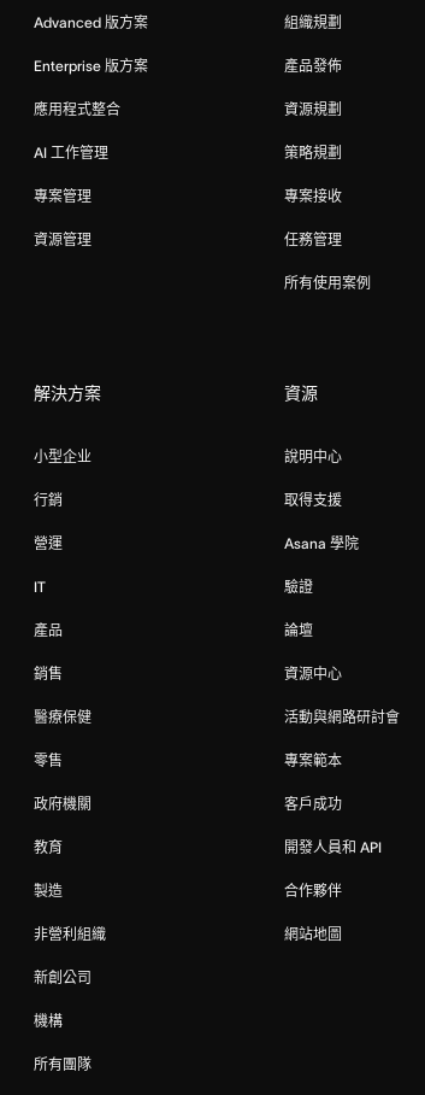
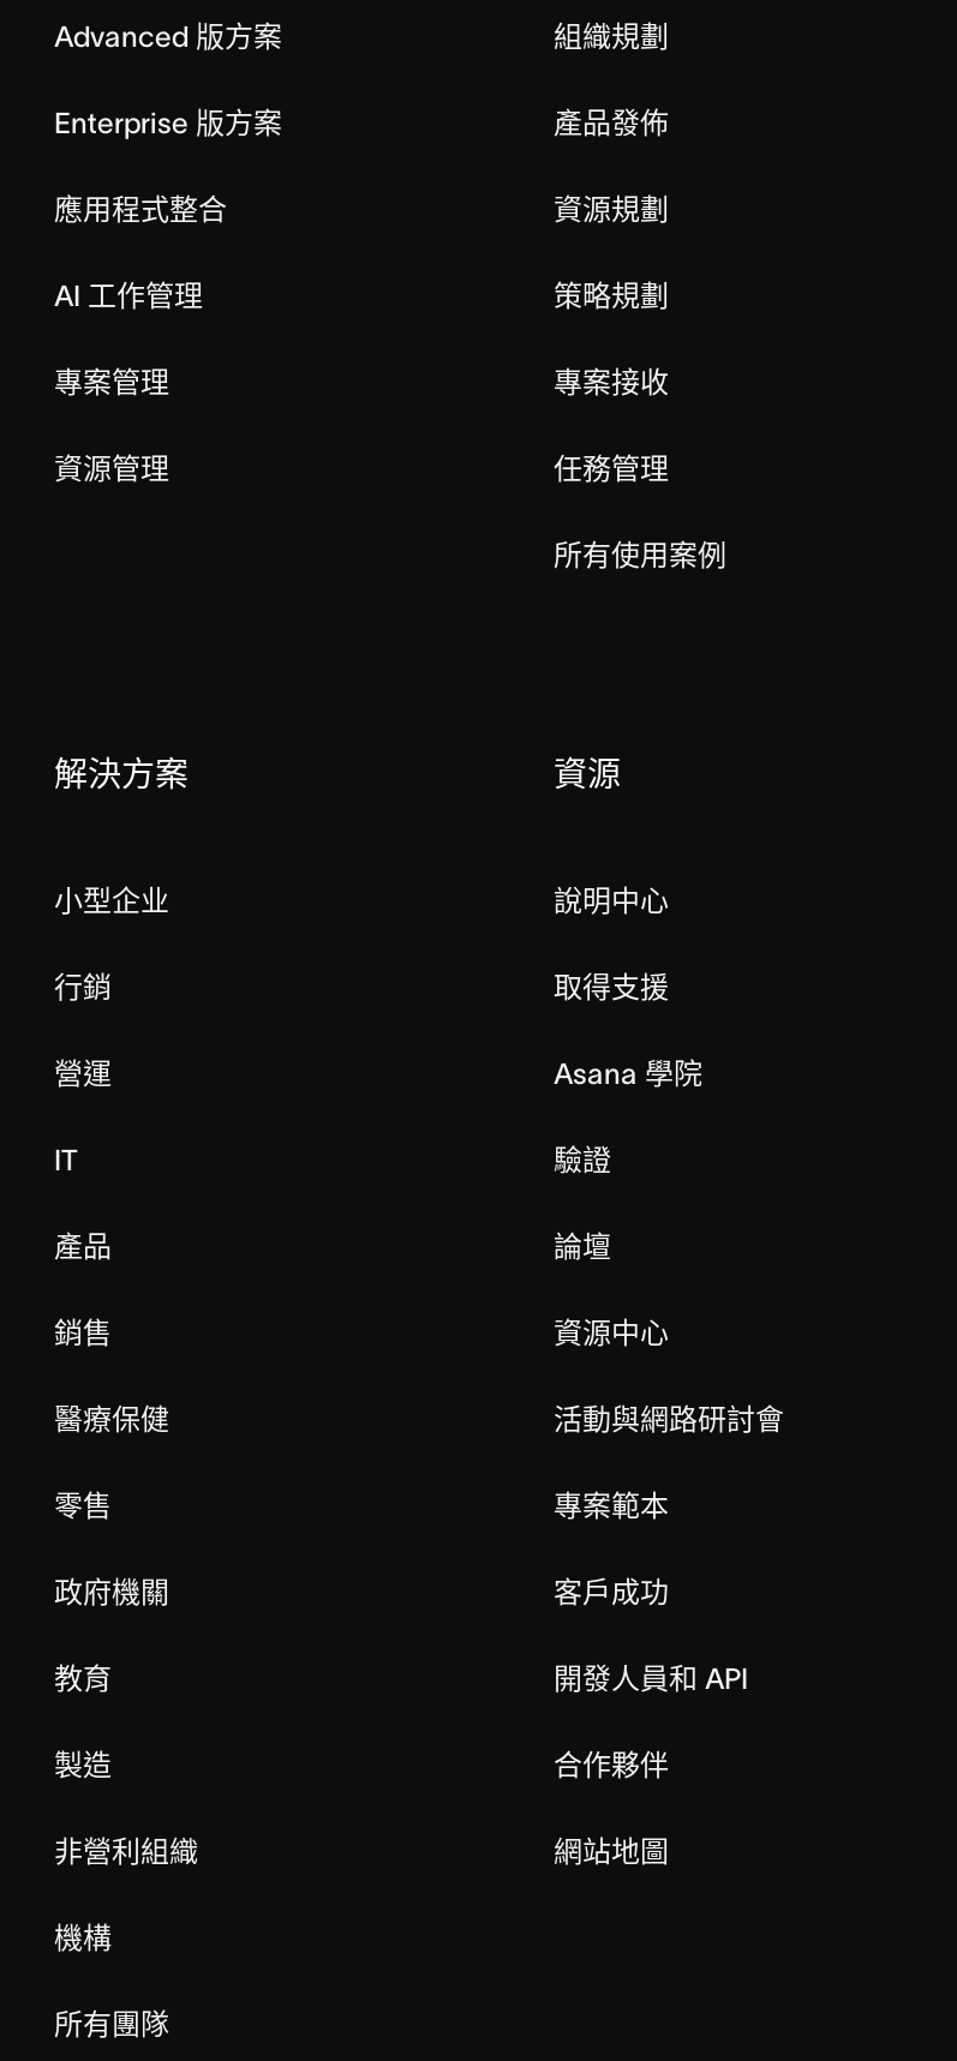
[34,969,92,985] 新創公司 -> none

